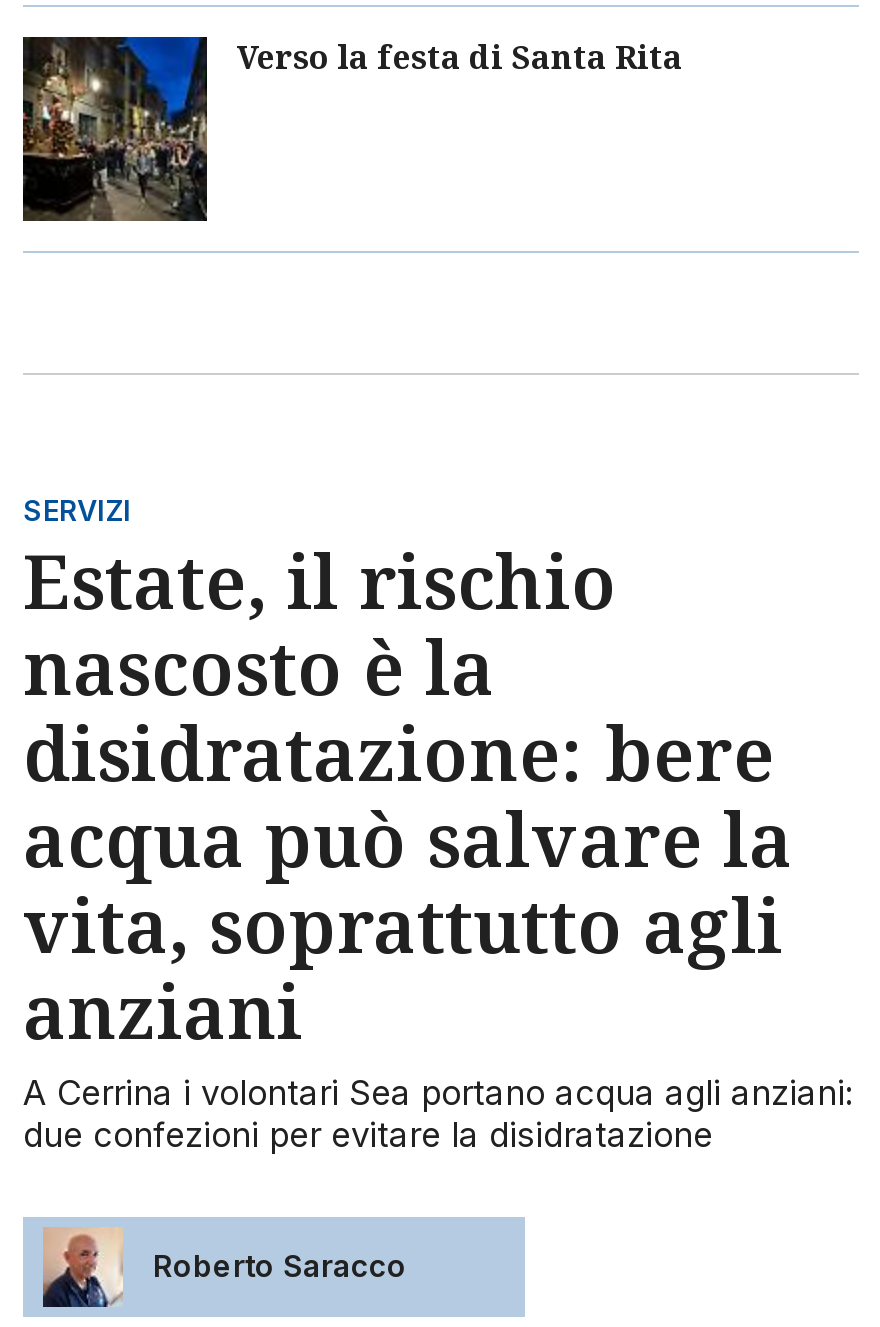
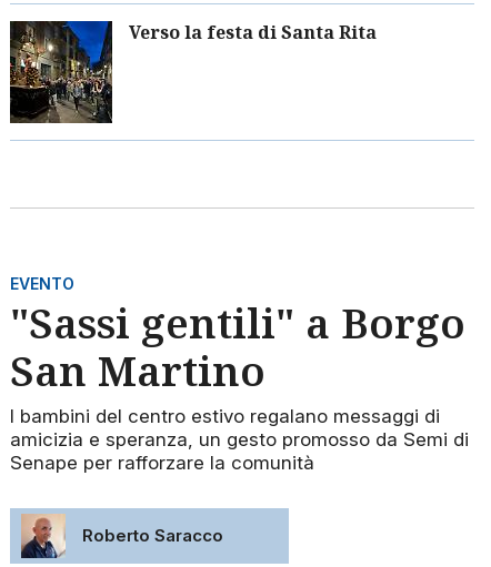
[23,493,853,1155] SERVIZI | Estate, il rischio | nascosto è la | disidratazione: bere | acqua può salvare la | vita, soprattutto agli | anziani | A Cerrina i volontari Sea portano acqua agli anziani: | due confezioni per evitare la disidratazione -> [10,274,469,474] EVENTO | "Sassi gentili" a Borgo | San Martino | I bambini del centro estivo regalano messaggi di | amicizia e speranza, un gesto promosso da Semi di | Senape per rafforzare la comunità

